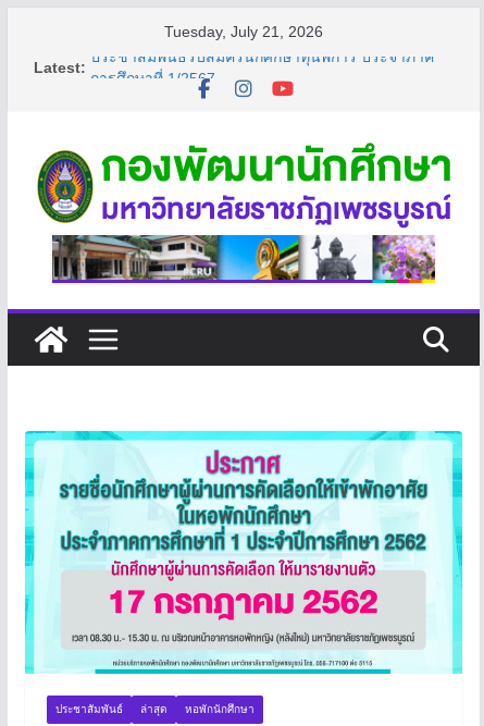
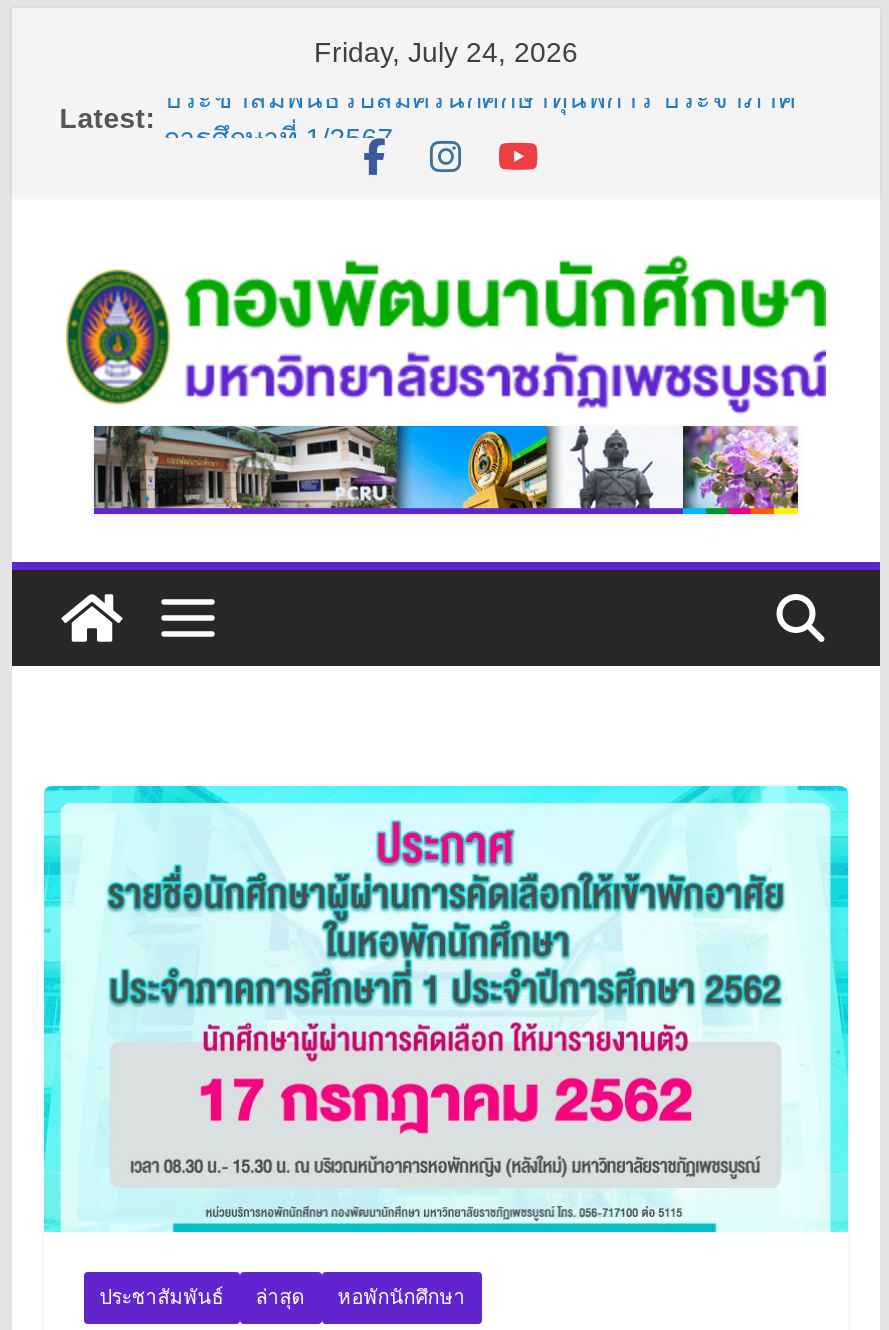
[164,23,323,40] Tuesday, July 21, 2026 -> [314,36,578,68] Friday, July 24, 2026

